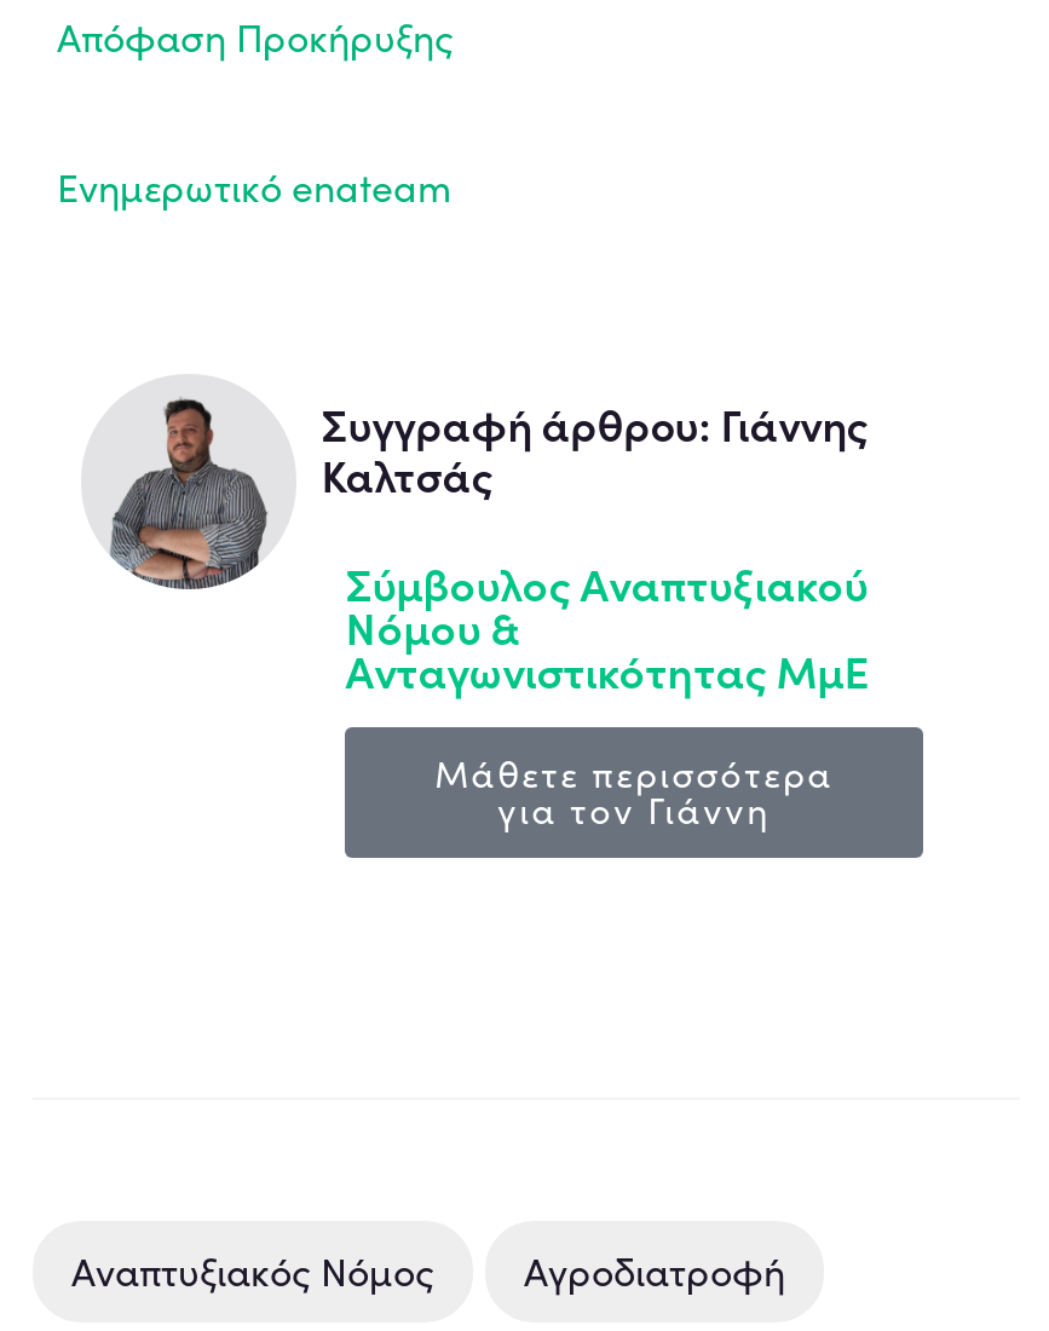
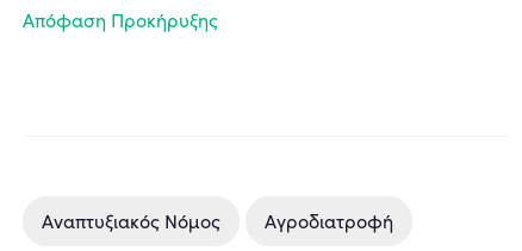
[57,161,451,212] Ενημερωτικό enateam -> none
[86,376,868,834] [image] | Συγγραφή άρθρου: Γιάννης | Καλτσάς | Σύμβουλος Αναπτυξιακού | Νόμου & | Ανταγωνιστικότητας ΜμΕ | Μάθετε περισσότερα | για τον Γιάννη -> none

